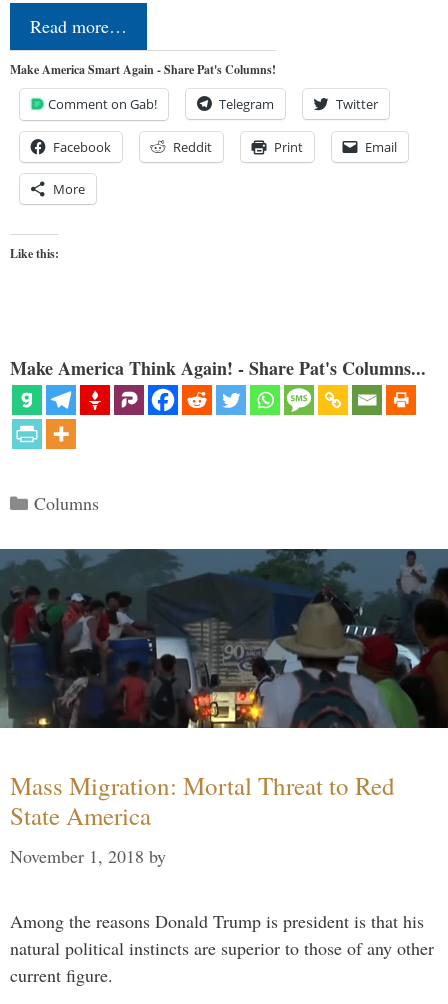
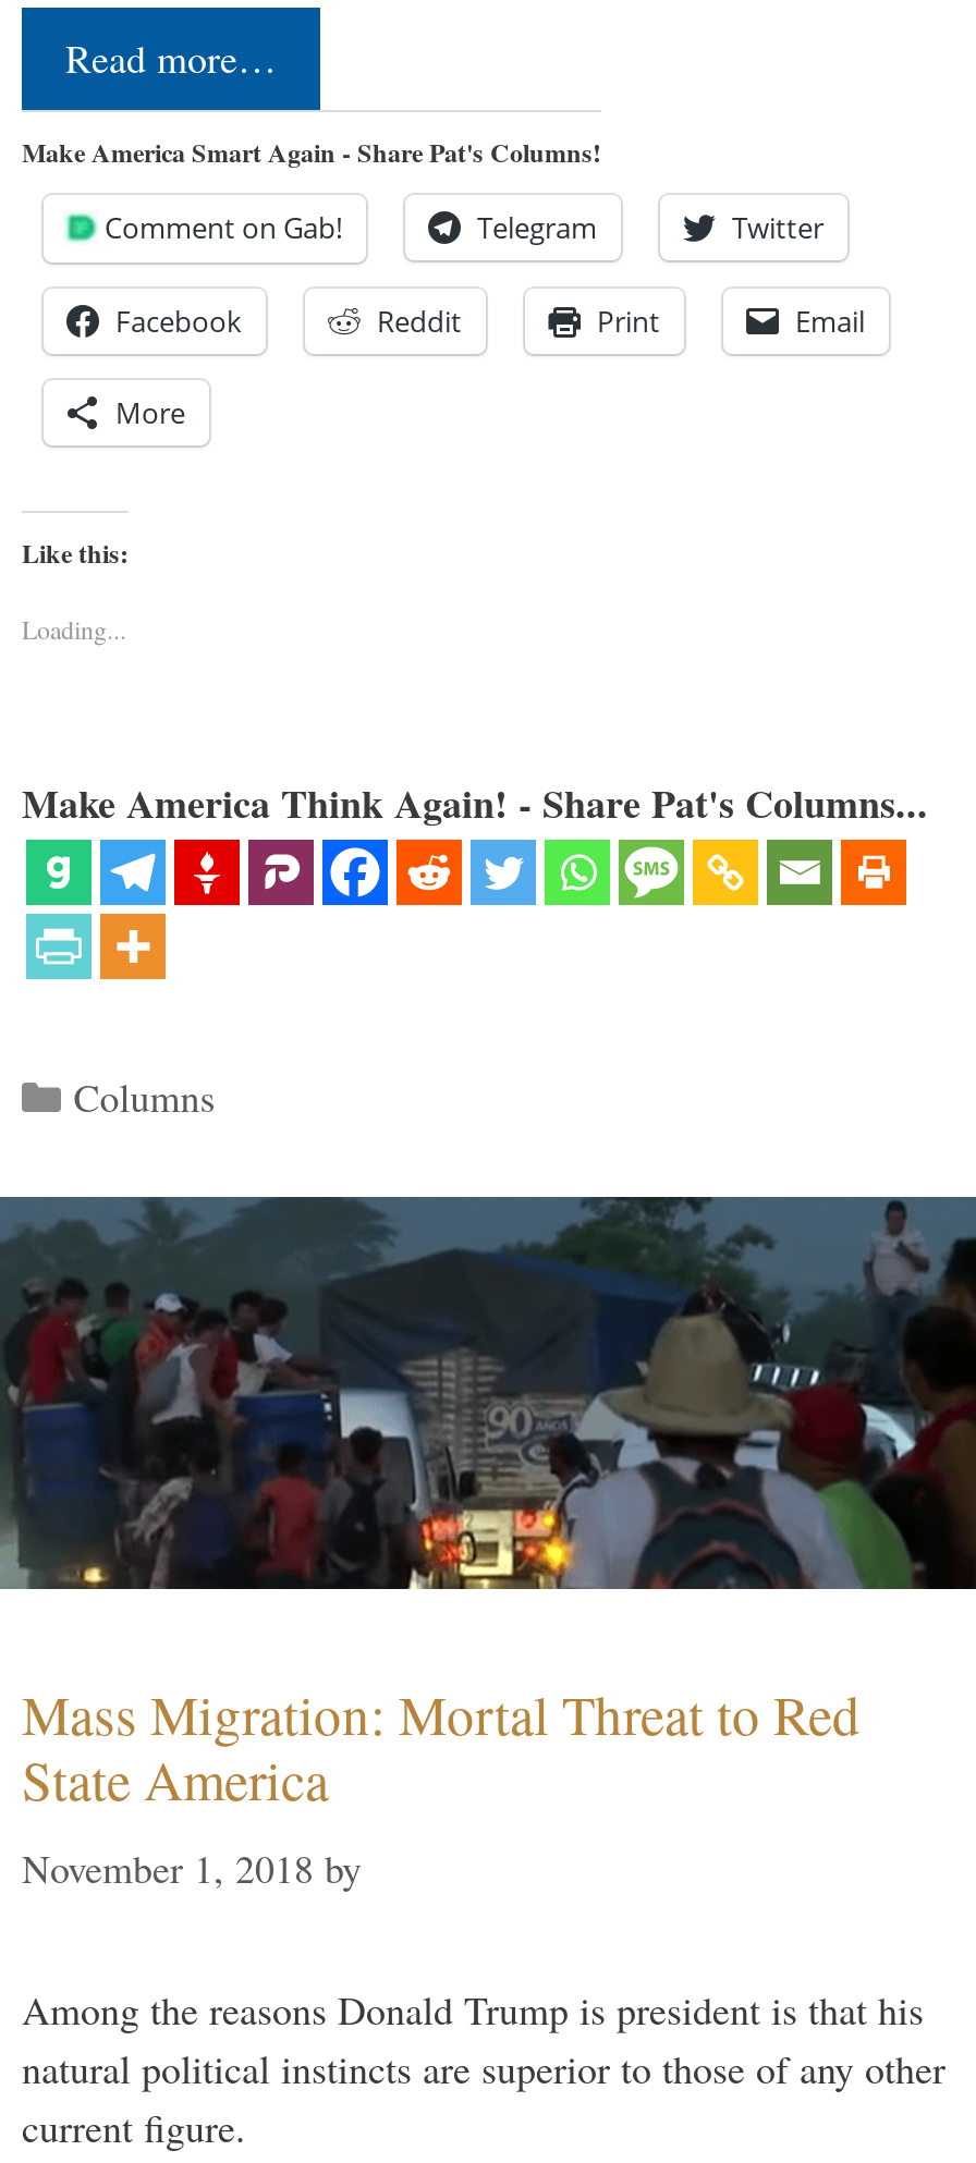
none -> [22,612,126,647] Loading...

